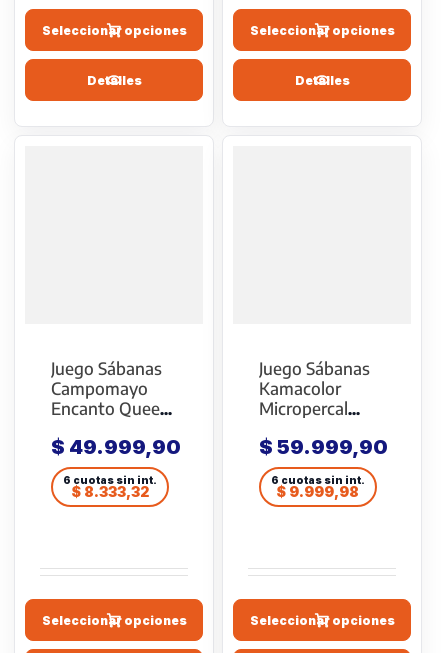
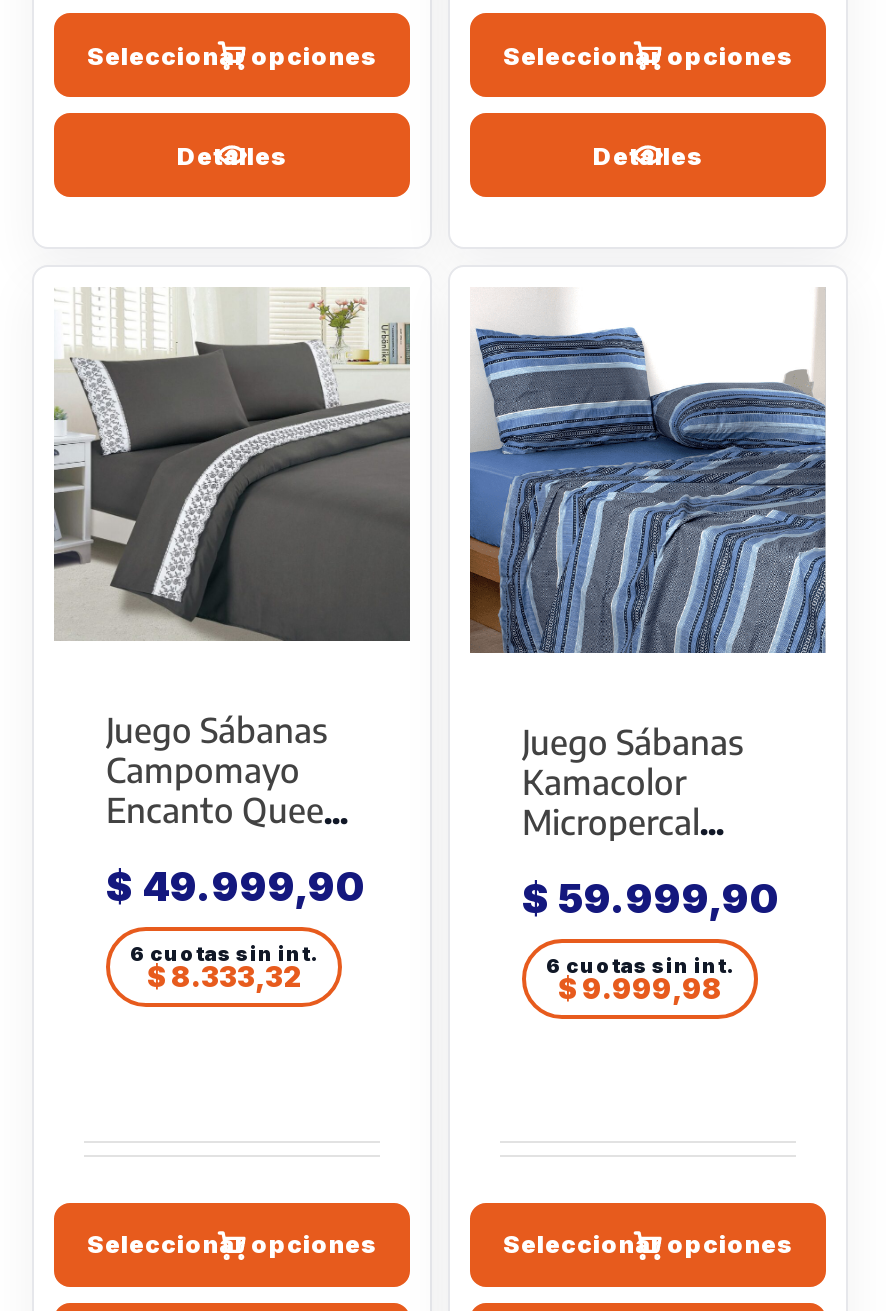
none -> [52,289,412,643] [image]
none -> [468,289,828,655] [image]

